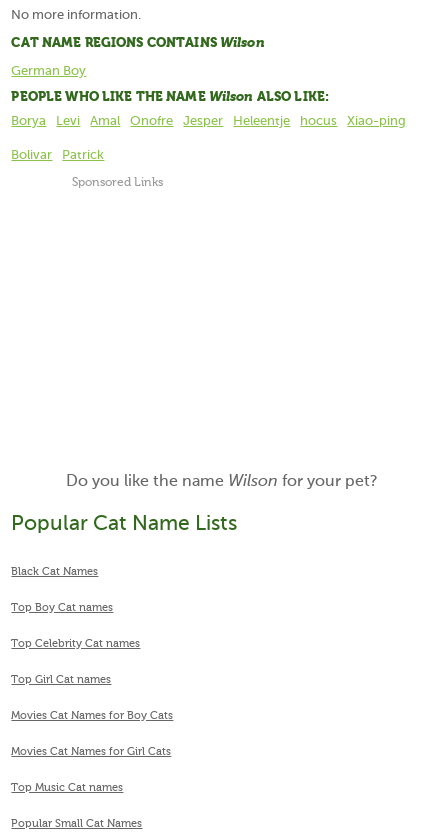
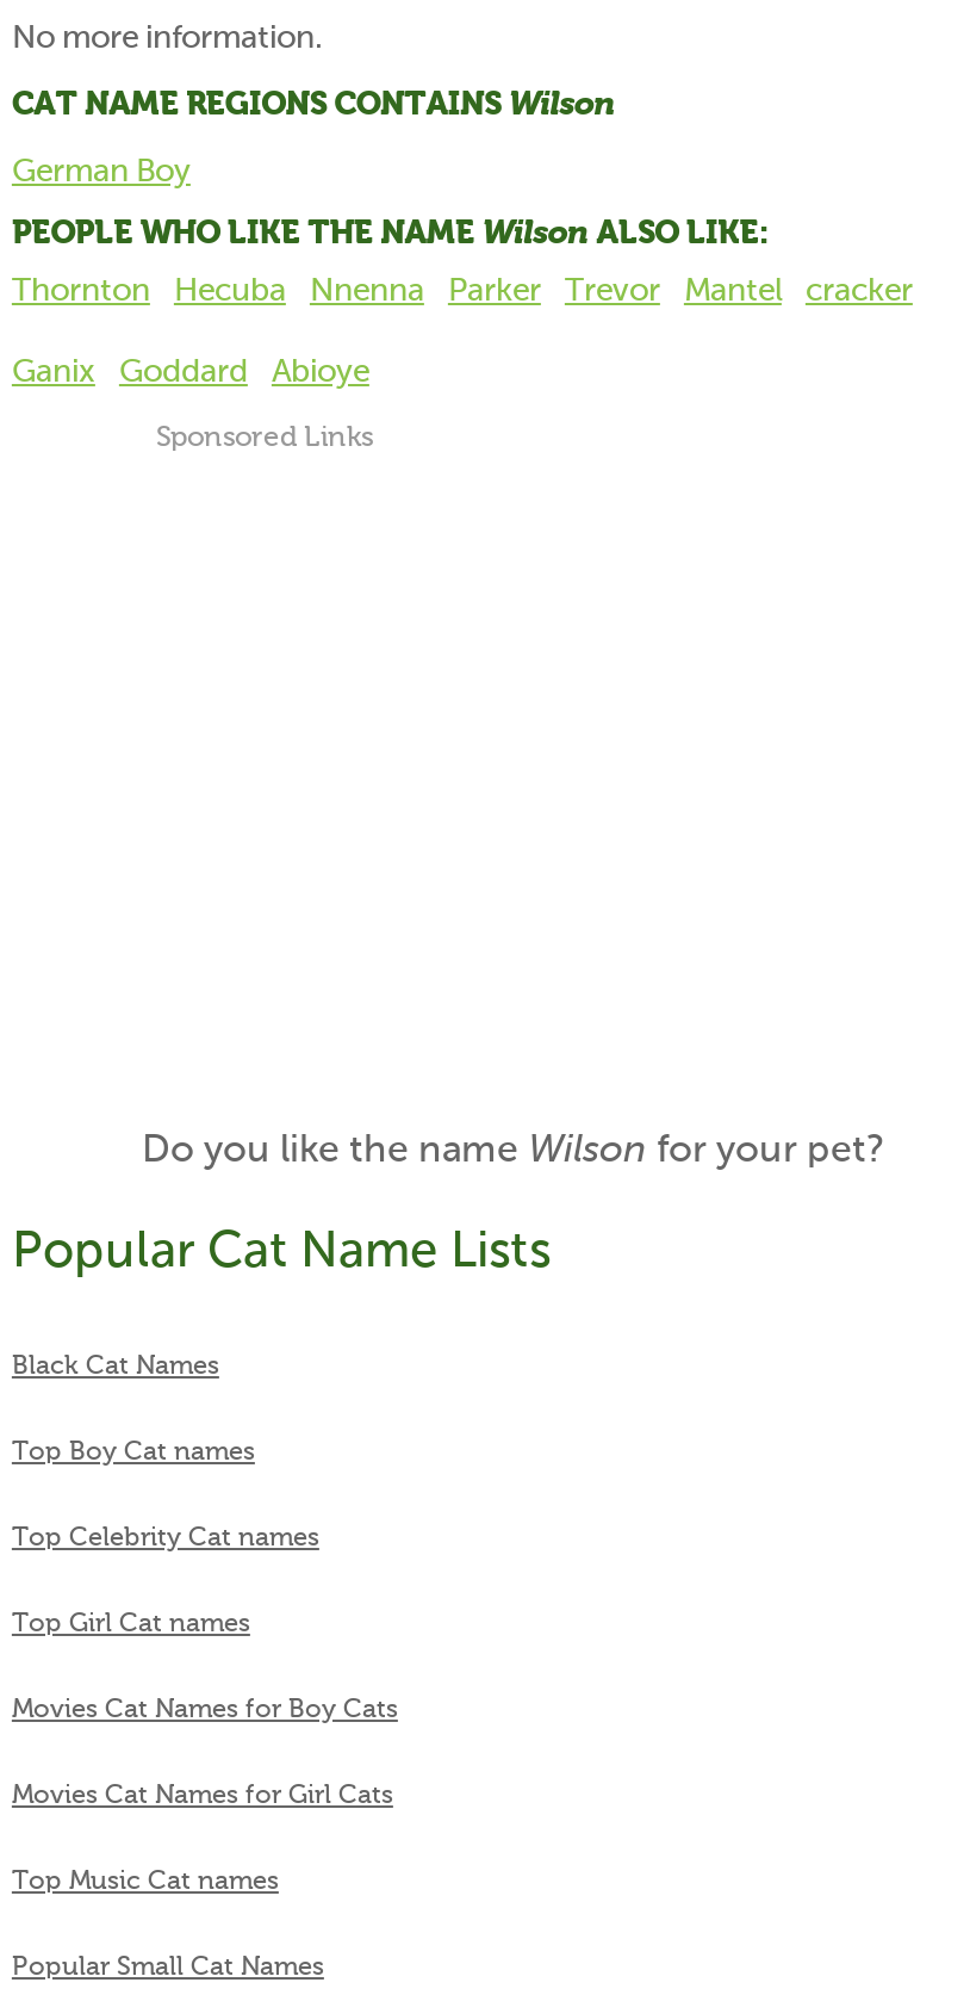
[11,115,406,128] Borya | Levi | Amal | Onofre | Jesper | Heleentje | hocus | Xiao-ping -> [12,277,913,308] Thornton | Hecuba | Nnenna | Parker | Trevor | Mantel | cracker
[11,149,104,162] Bolivar | Patrick -> [12,358,369,389] Ganix | Goddard | Abioye

